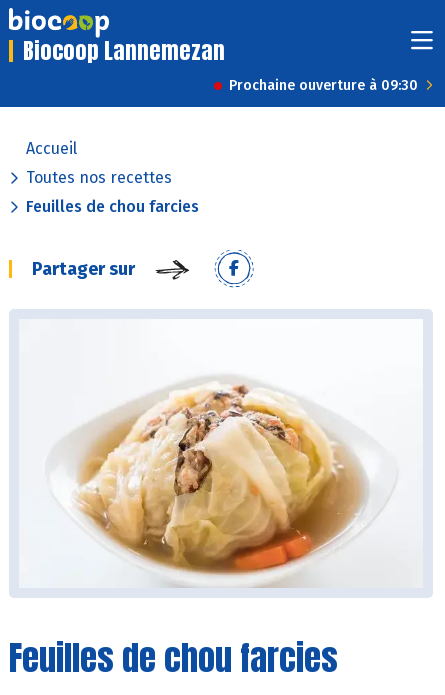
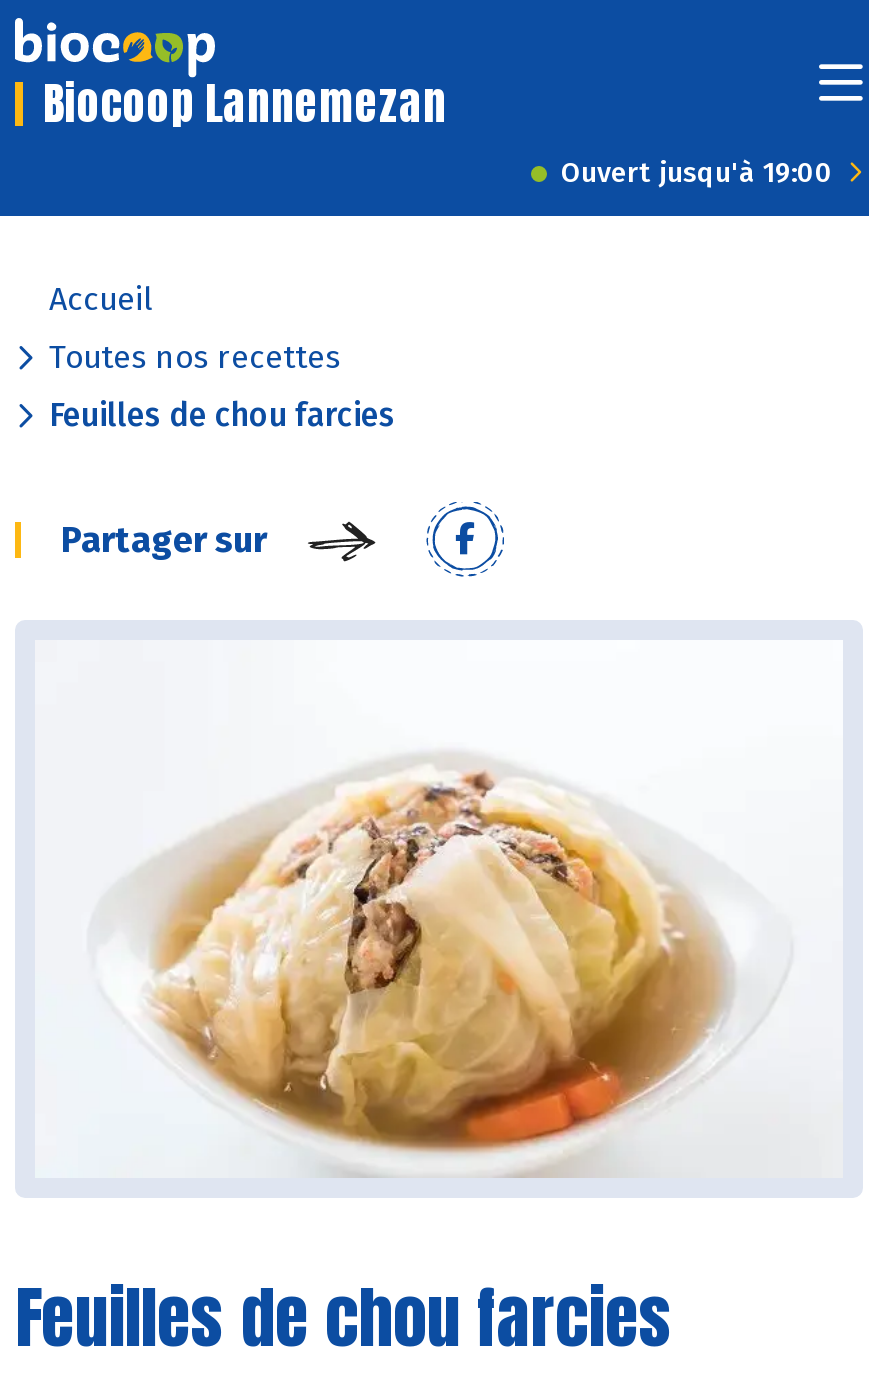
[229,77,418,94] Prochaine ouverture à 09:30 -> [561,156,833,190] Ouvert jusqu'à 19:00

